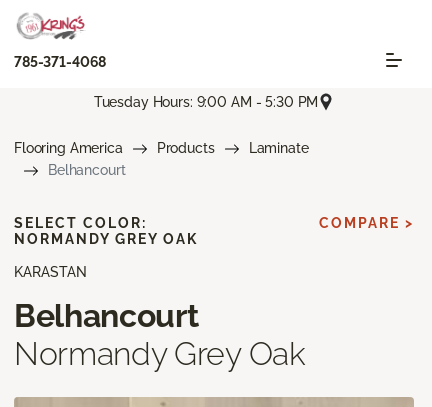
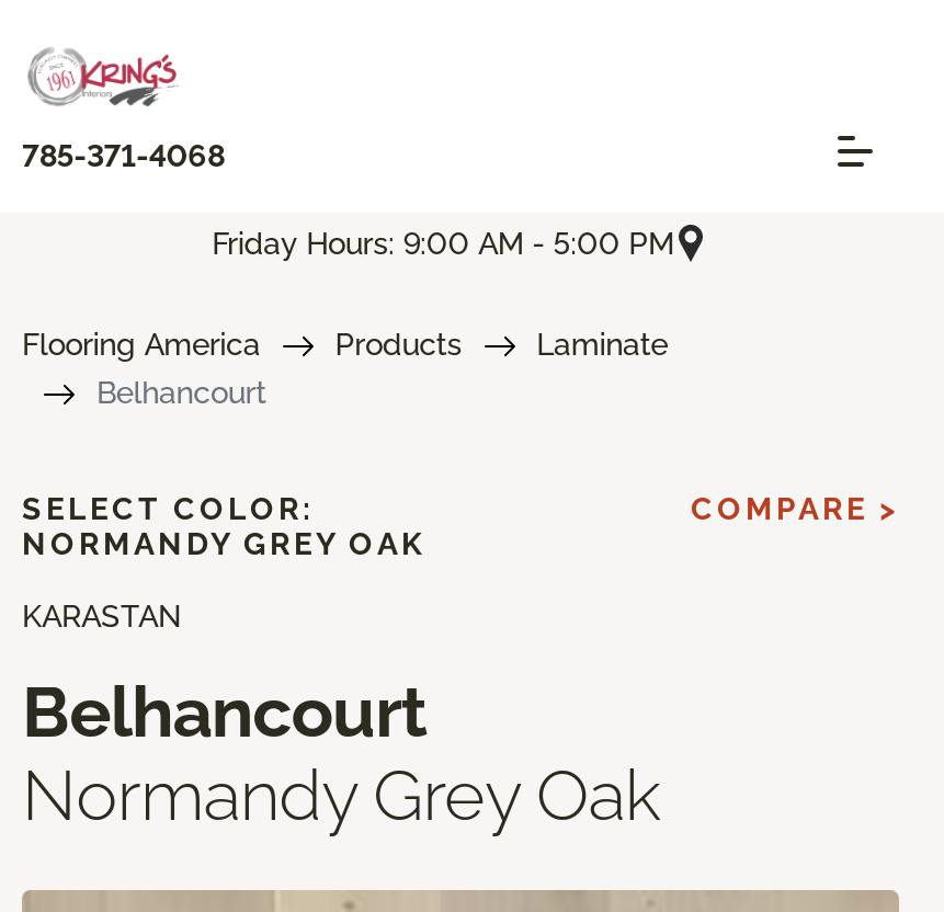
[94,94,318,110] Tuesday Hours: 9:00 AM - 5:30 PM -> [212,225,674,260] Friday Hours: 9:00 AM - 5:00 PM

